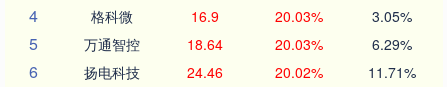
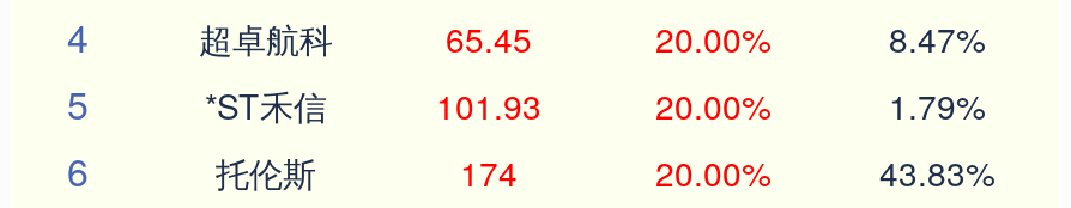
[91,6,412,26] 格科微 | 16.9 | 20.03% | 3.05% -> [199,14,985,62] 超卓航科 | 65.45 | 20.00% | 8.47%
[84,34,412,54] 万通智控 | 18.64 | 20.03% | 6.29% -> [205,81,985,129] *ST禾信 | 101.93 | 20.00% | 1.79%
[84,62,416,82] 扬电科技 | 24.46 | 20.02% | 11.71% -> [216,148,994,196] 托伦斯 | 174 | 20.00% | 43.83%

